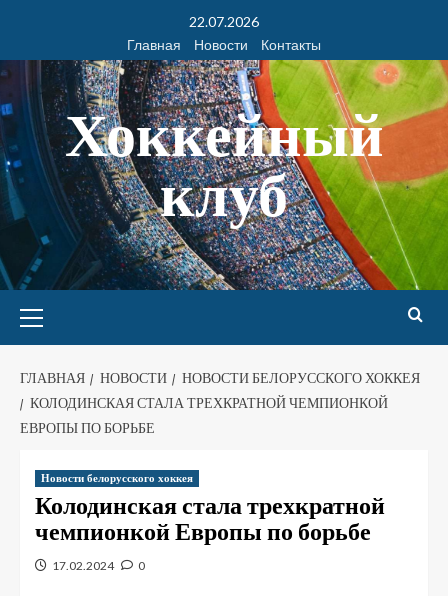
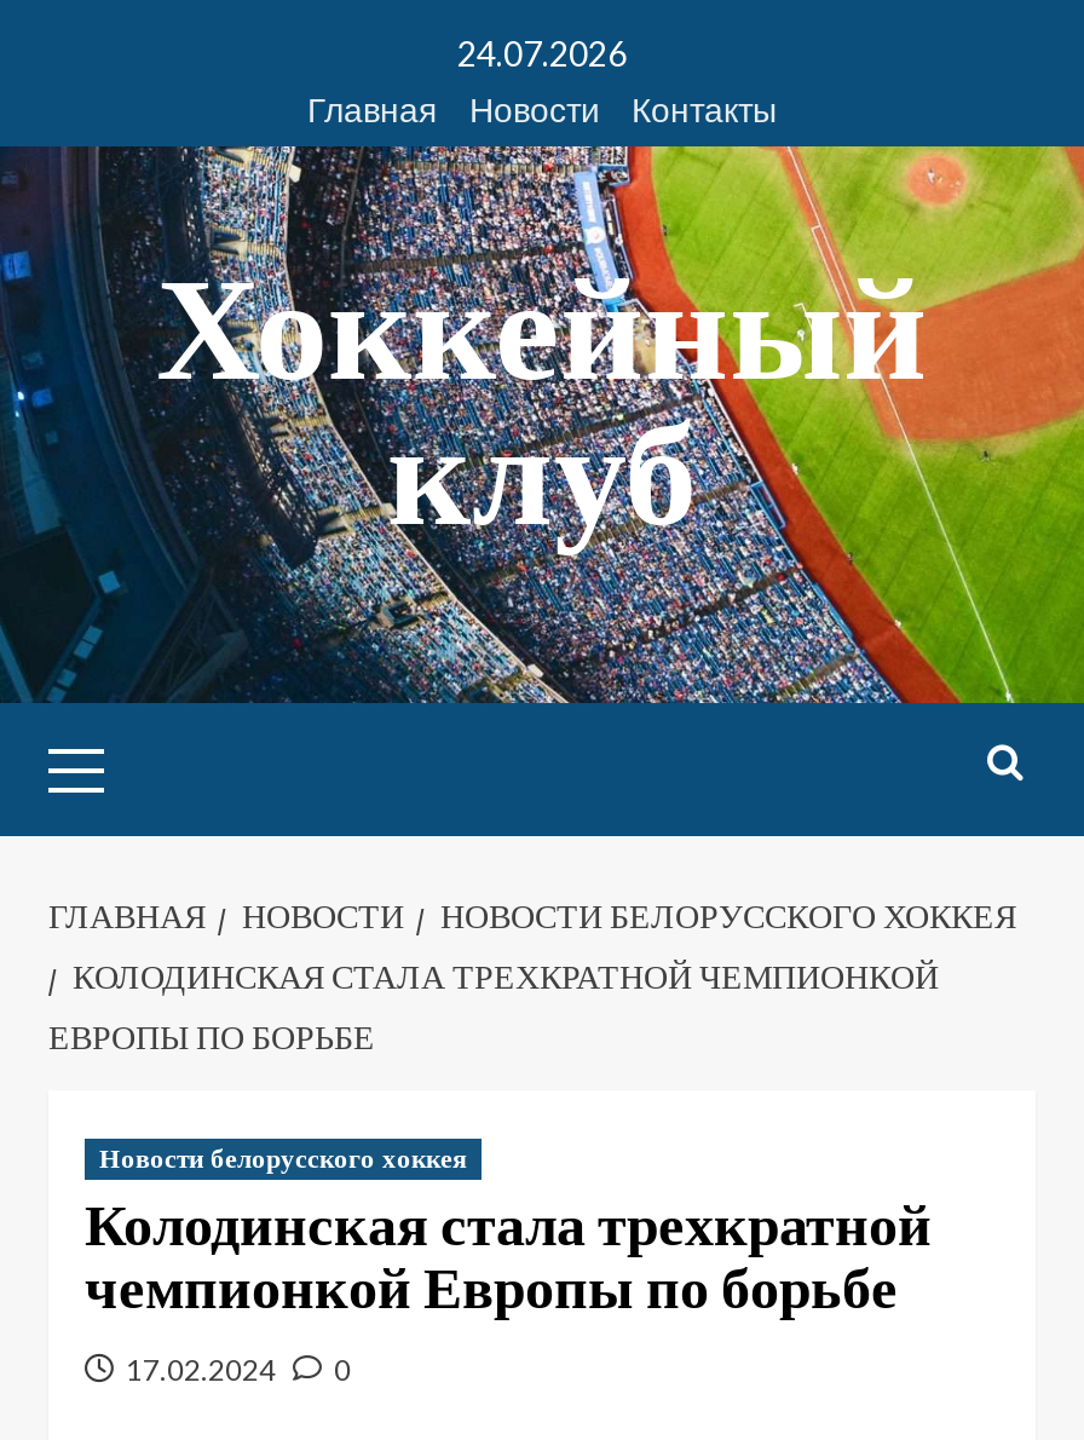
[189,13,259,30] 22.07.2026 -> [457,33,627,74] 24.07.2026

